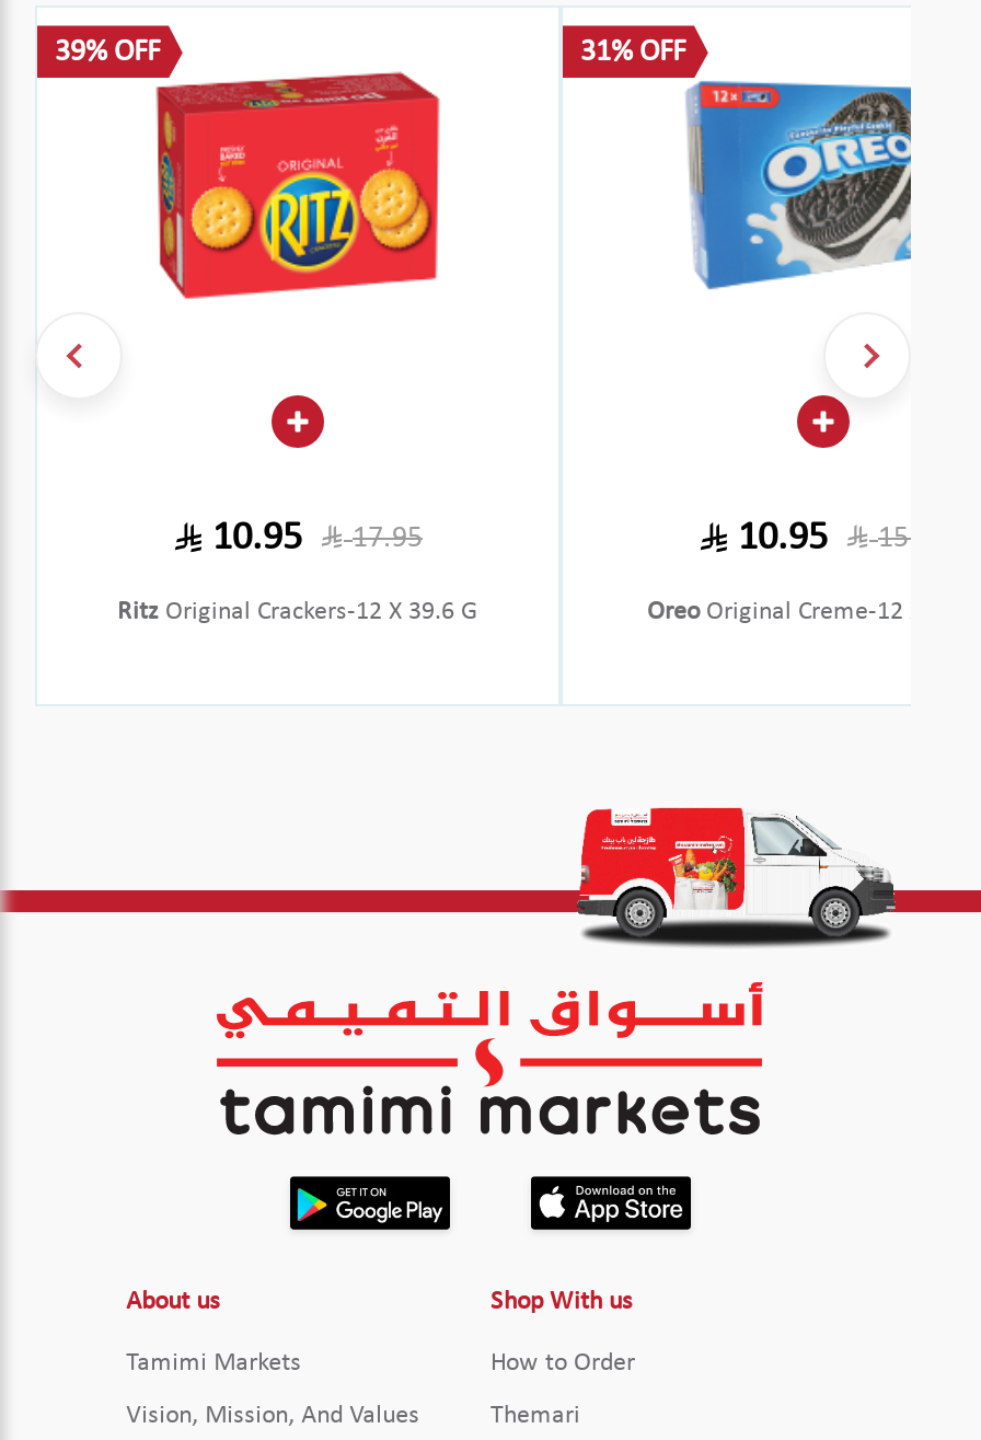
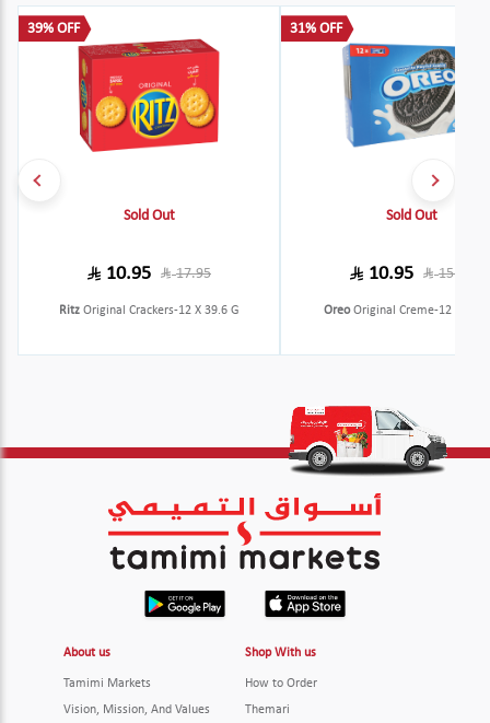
none -> [123,208,174,224] Sold Out
none -> [386,208,437,224] Sold Out

